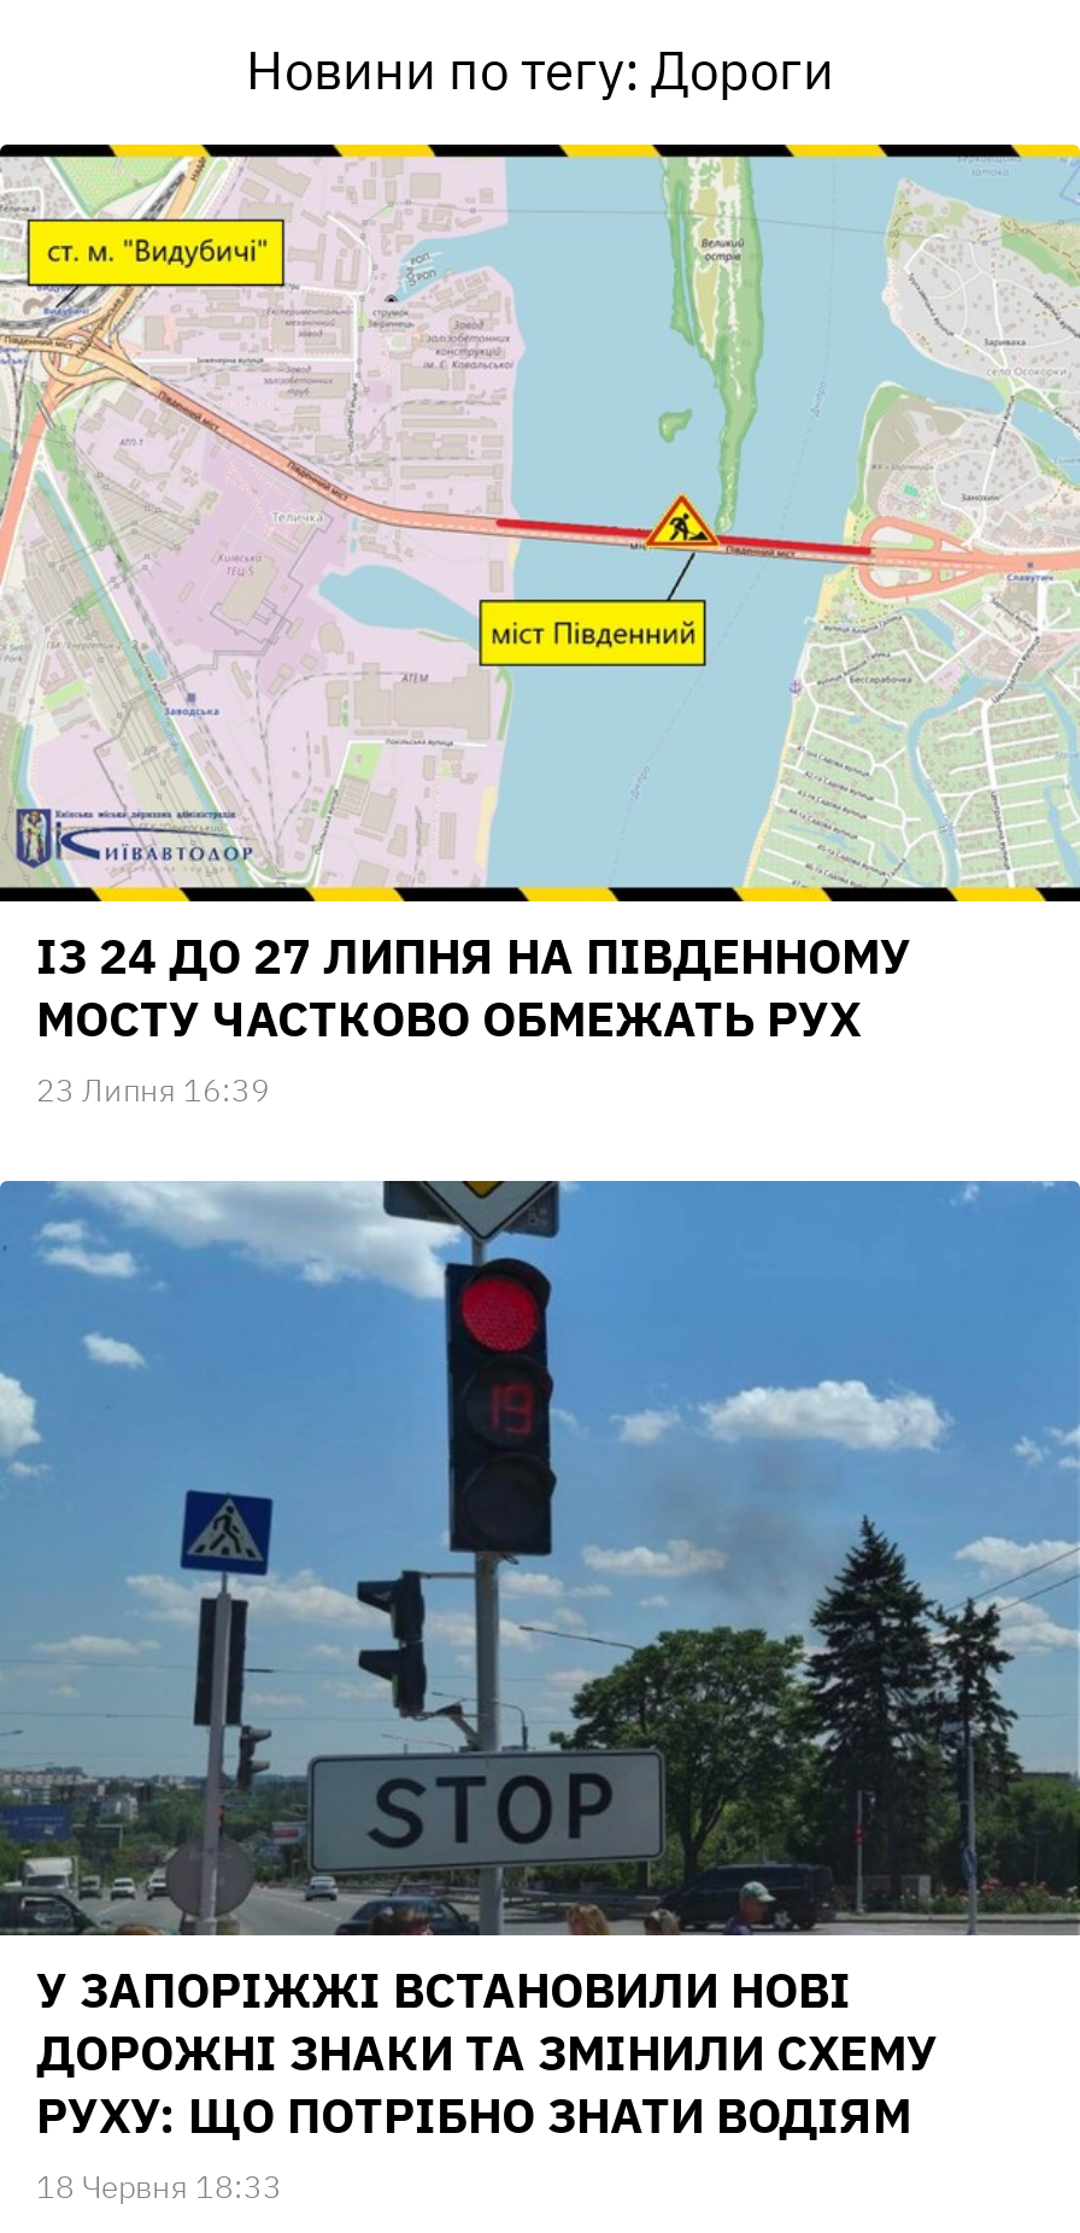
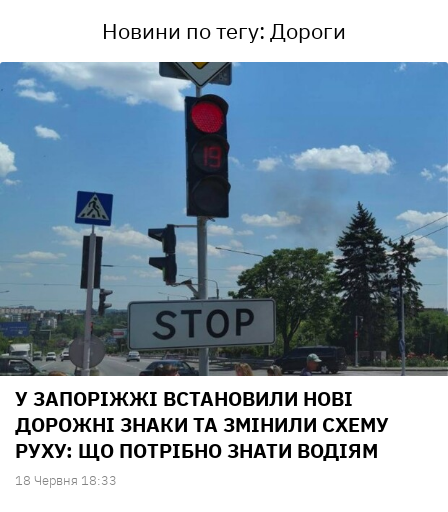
[7,142,1073,1110] [image] | ІЗ 24 ДО 27 ЛИПНЯ НА ПІВДЕННОМУ | МОСТУ ЧАСТКОВО ОБМЕЖАТЬ РУХ | 23 Липня 16:39 -> none

